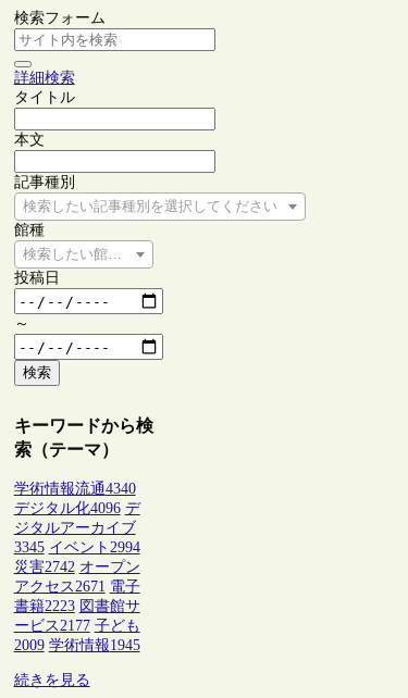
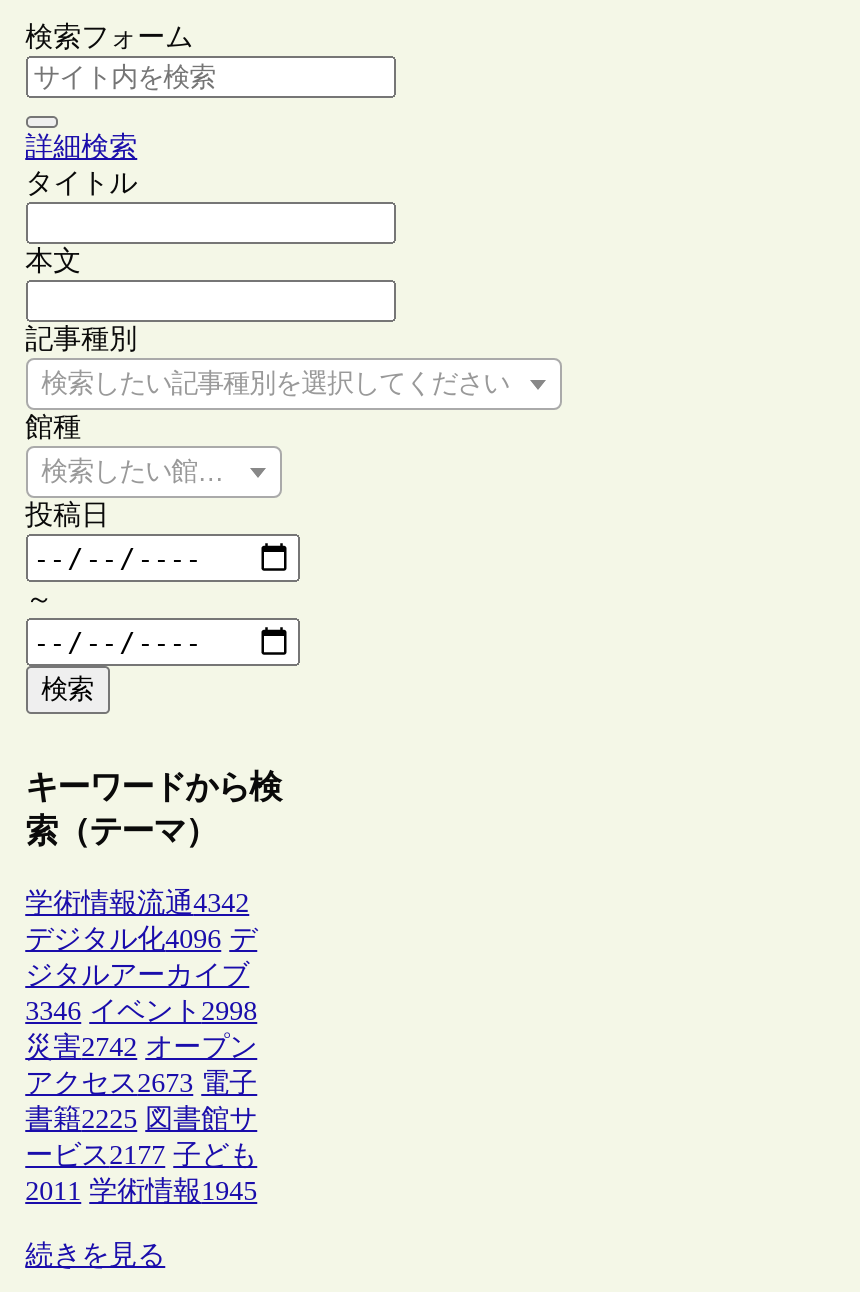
[14,481,136,497] 学術情報流通4340 -> [25,888,249,918] 学術情報流通4342
[14,539,140,556] 3345 イベント2994 -> [25,996,257,1026] 3346 イベント2998
[14,578,140,595] アクセス2671 電子 -> [25,1068,257,1098] アクセス2673 電子
[14,598,140,614] 書籍2223 図書館サ -> [25,1104,257,1134] 書籍2225 図書館サ
[14,637,140,653] 2009 学術情報1945 -> [25,1176,257,1206] 2011 学術情報1945

